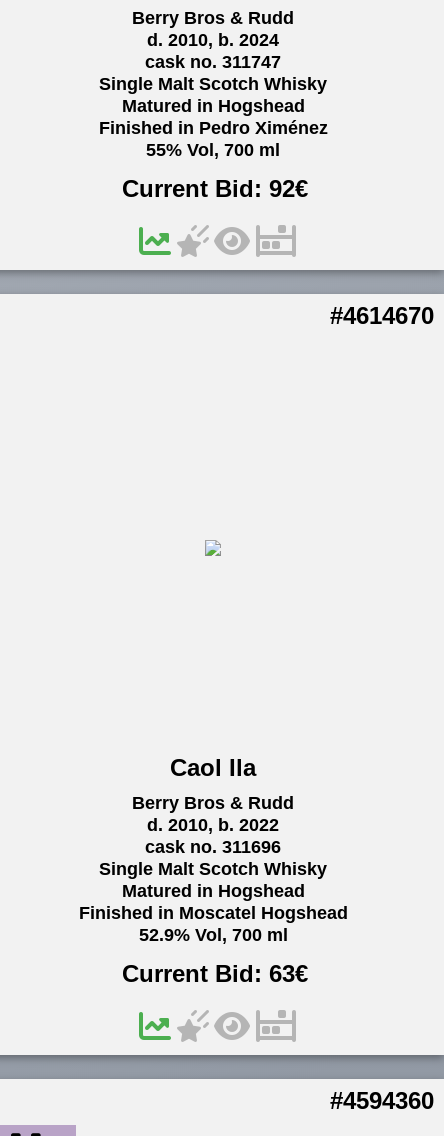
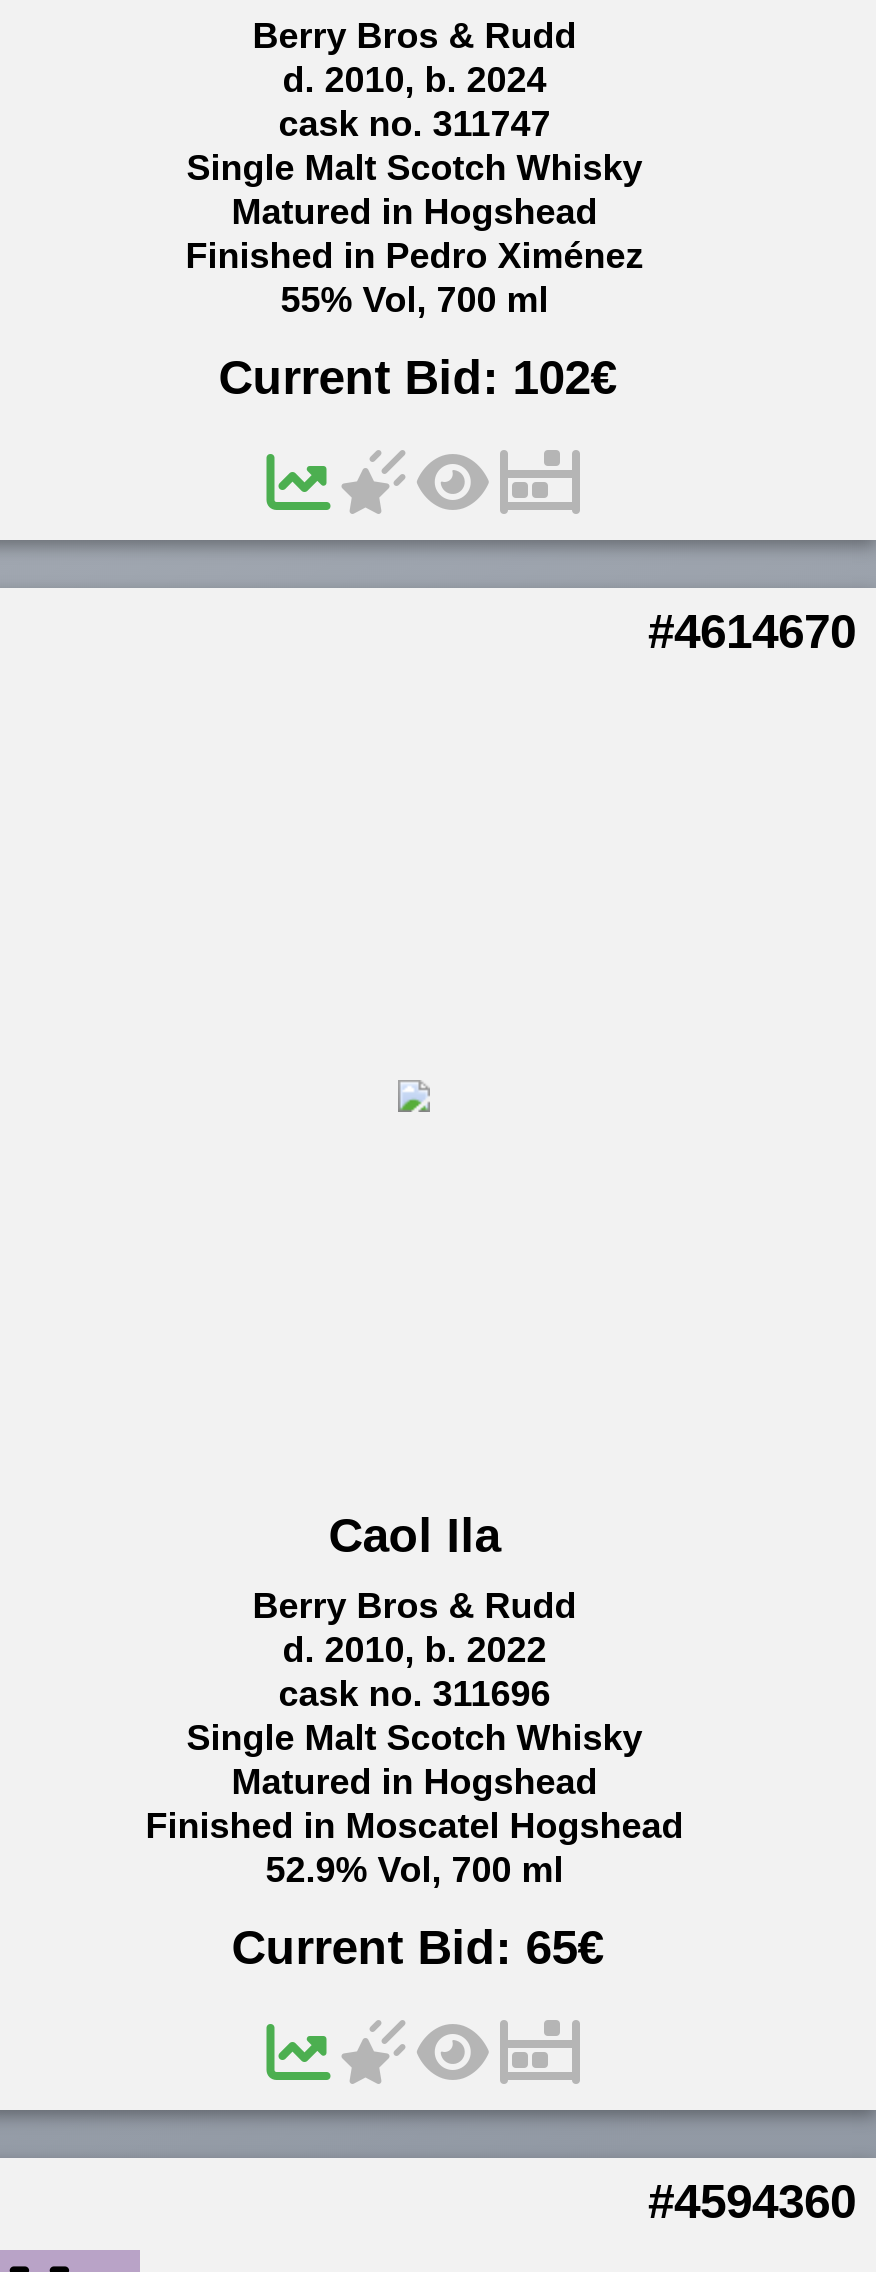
[122,175,308,202] Current Bid: 92€ -> [219,349,617,403] Current Bid: 102€
[122,960,308,987] Current Bid: 63€ -> [232,1919,604,1973] Current Bid: 65€

